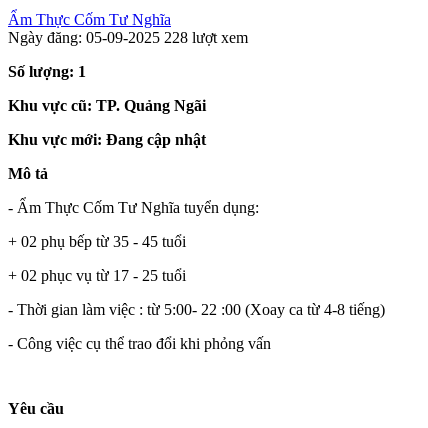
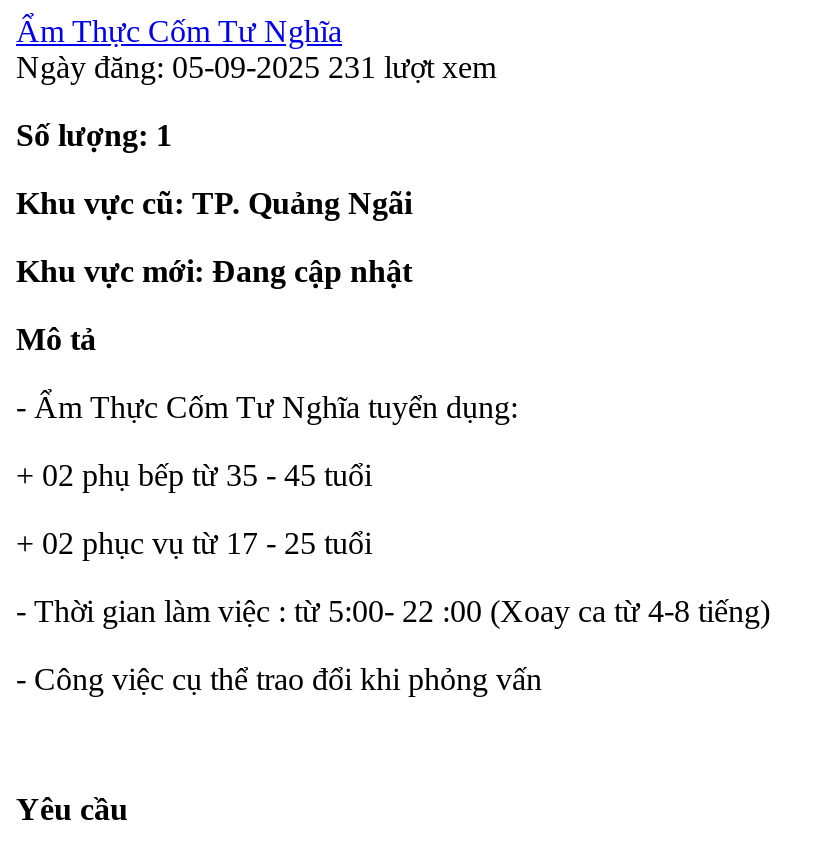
[8,29,248,46] Ngày đăng: 05-09-2025 228 lượt xem -> [16,50,496,84] Ngày đăng: 05-09-2025 231 lượt xem

